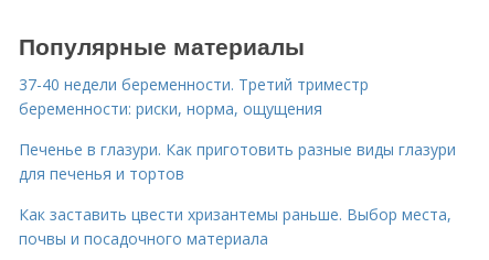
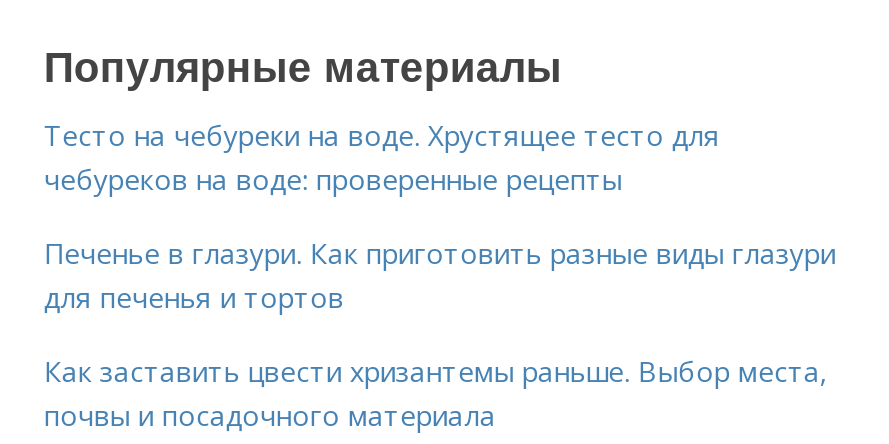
[19,74,369,119] 37-40 недели беременности. Третий триместр | беременности: риски, норма, ощущения -> [44,116,720,198] Тесто на чебуреки на воде. Хрустящее тесто для | чебуреков на воде: проверенные рецепты

